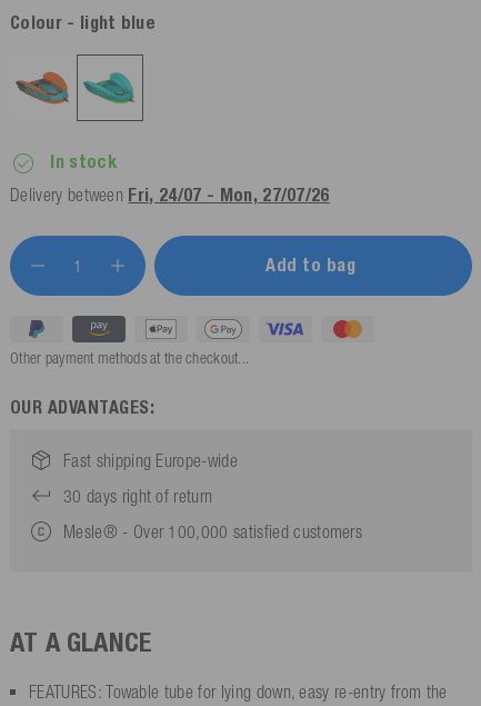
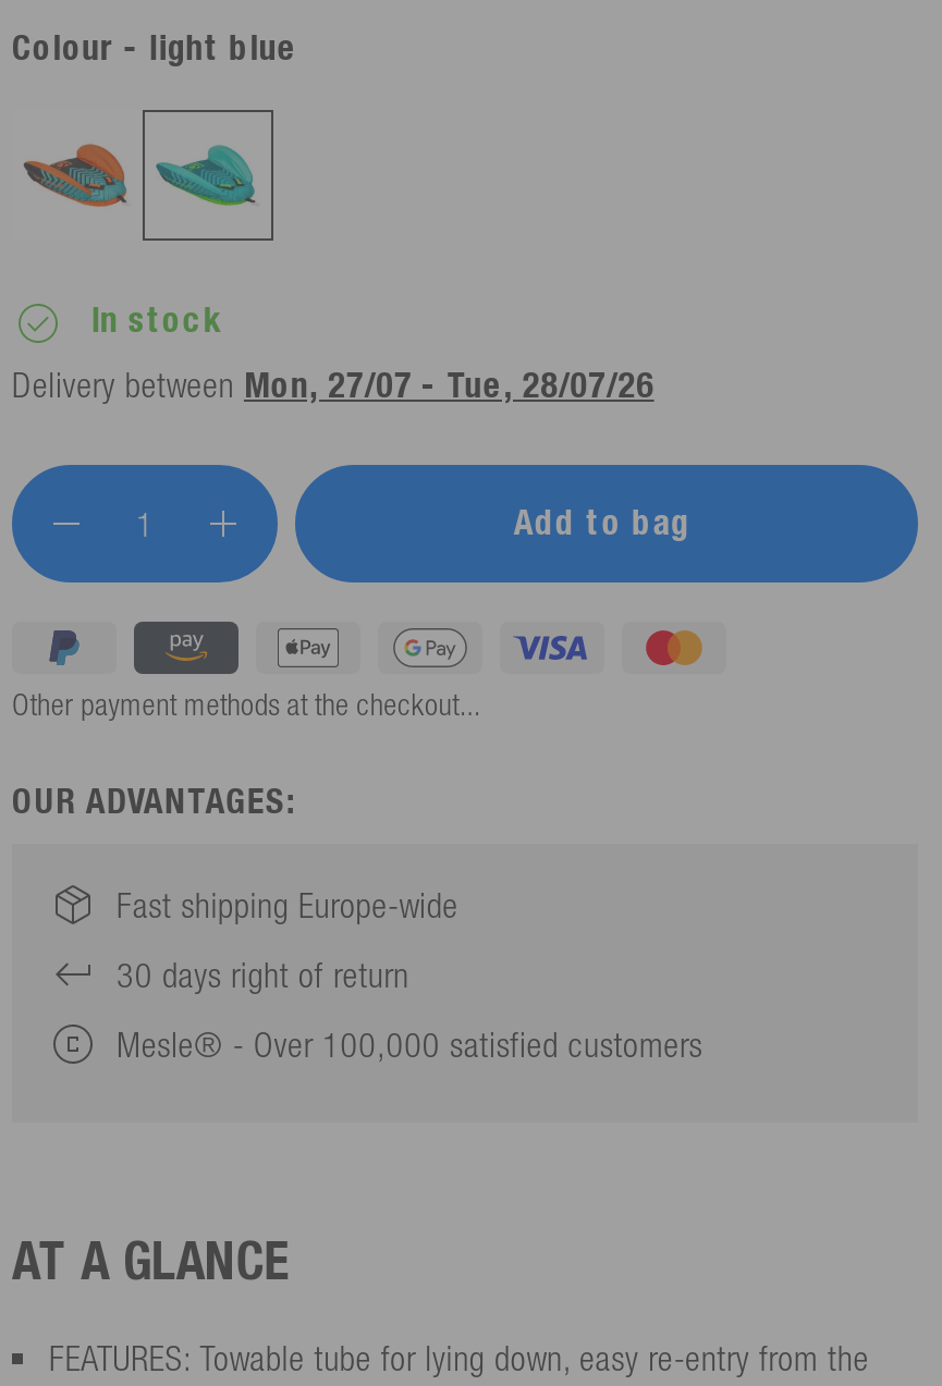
[10,184,330,206] Delivery between Fri, 24/07 - Mon, 27/07/26 -> [12,365,654,406] Delivery between Mon, 27/07 - Tue, 28/07/26

